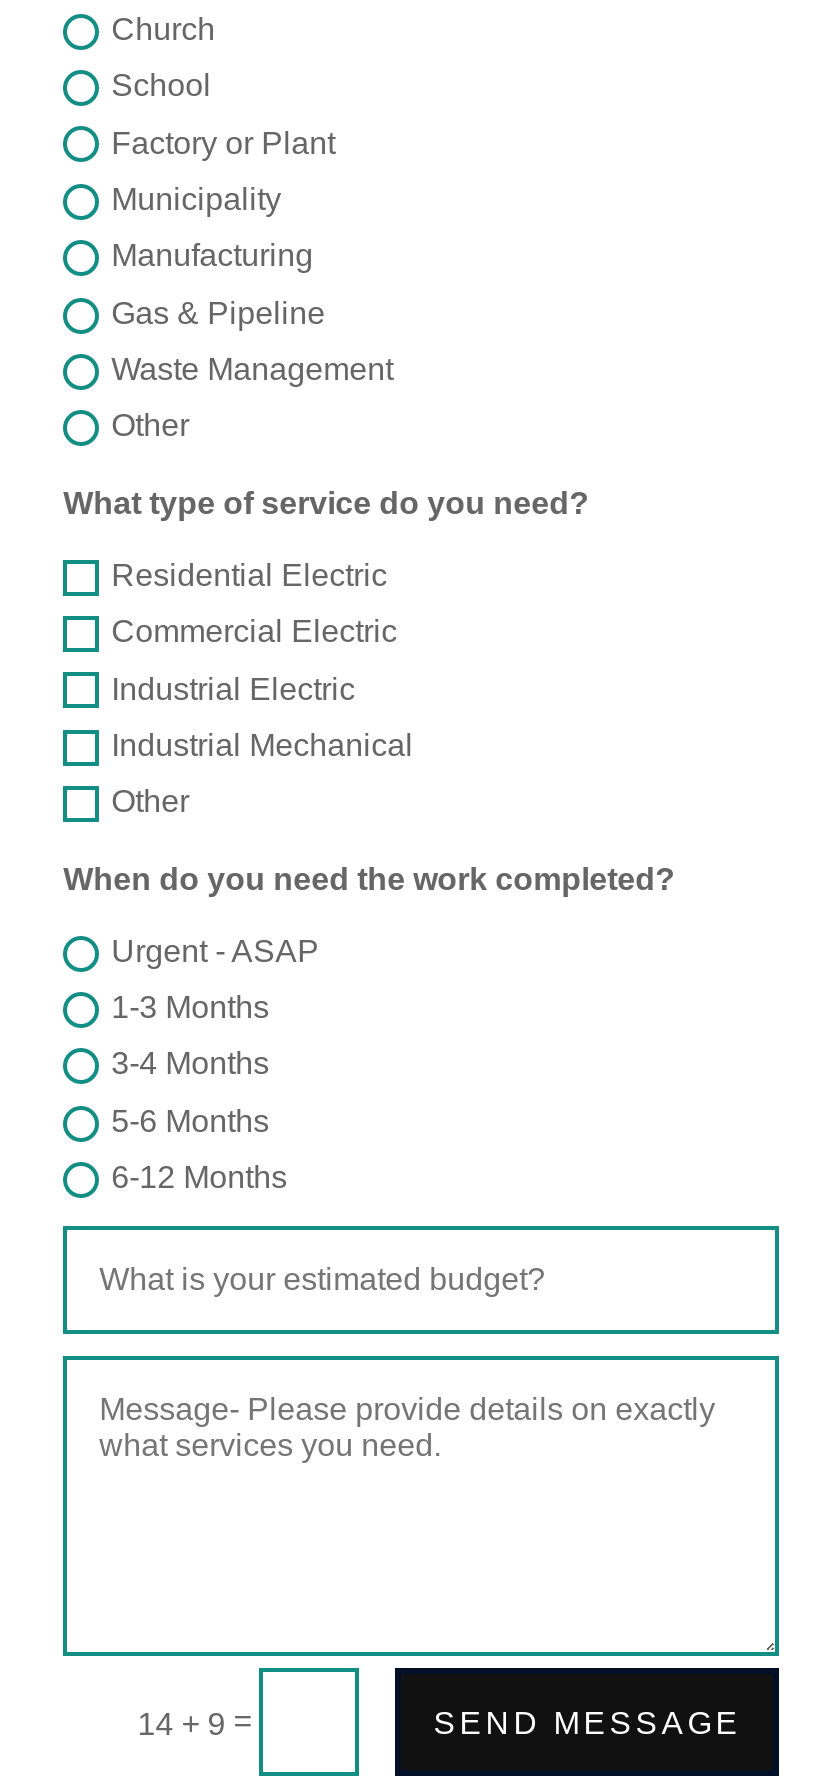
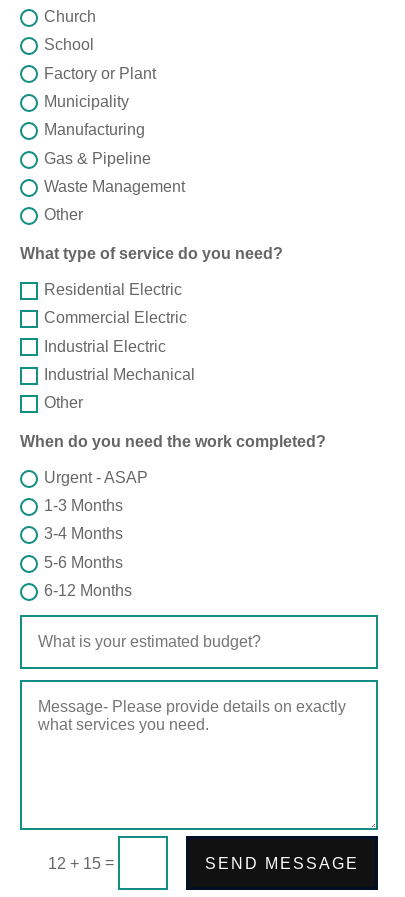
[137,1704,259,1741] 14 + 9 = -> [48,854,118,872] 12 + 15 =

